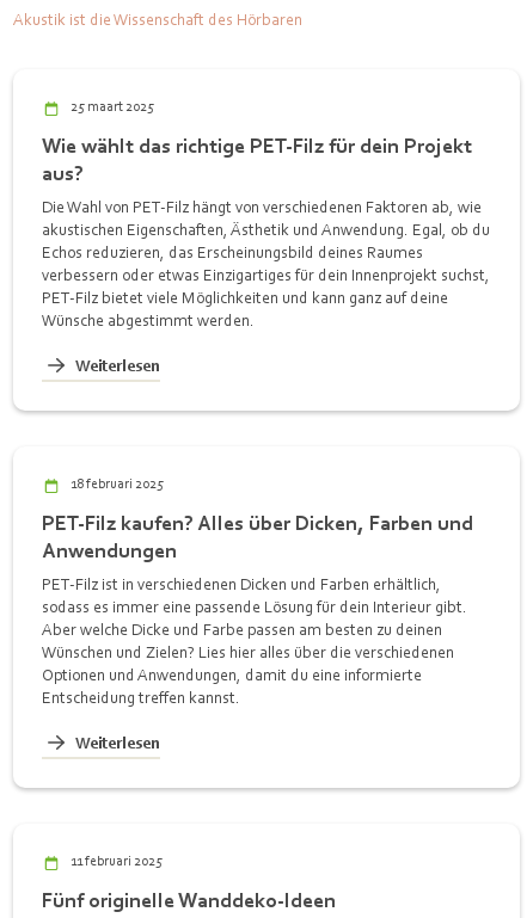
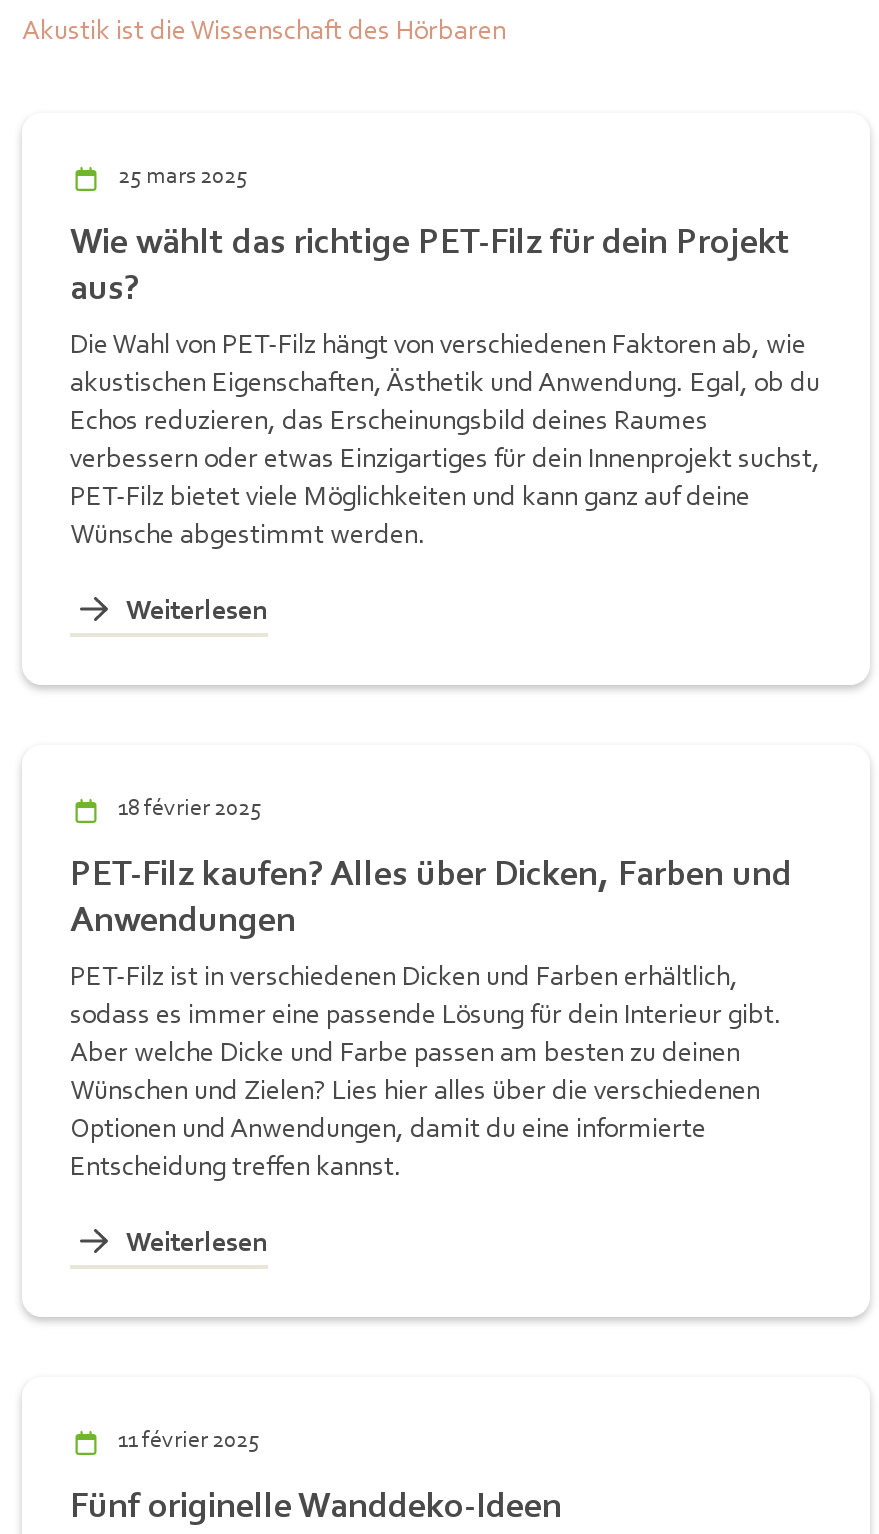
[71,98,154,115] 25 maart 2025 -> [118,161,248,189] 25 mars 2025
[71,475,164,492] 18 februari 2025 -> [118,793,262,821] 18 février 2025
[71,852,163,869] 11 februari 2025 -> [118,1425,260,1453] 11 février 2025

